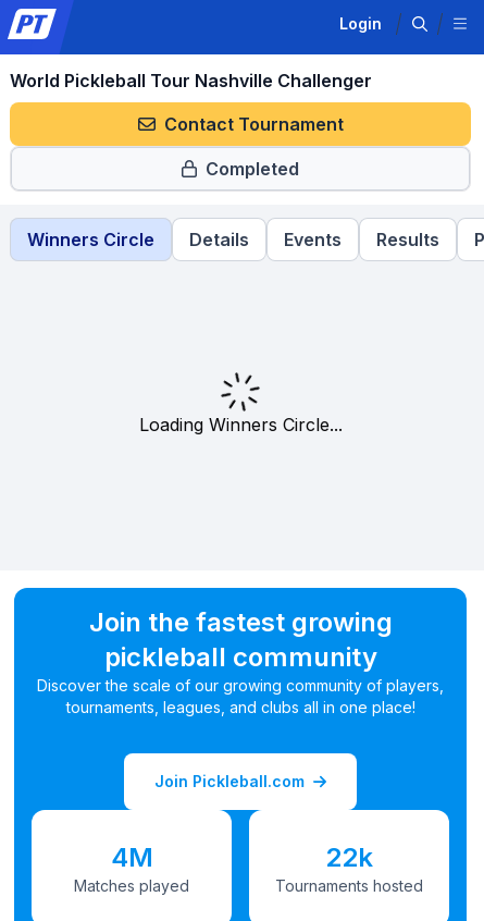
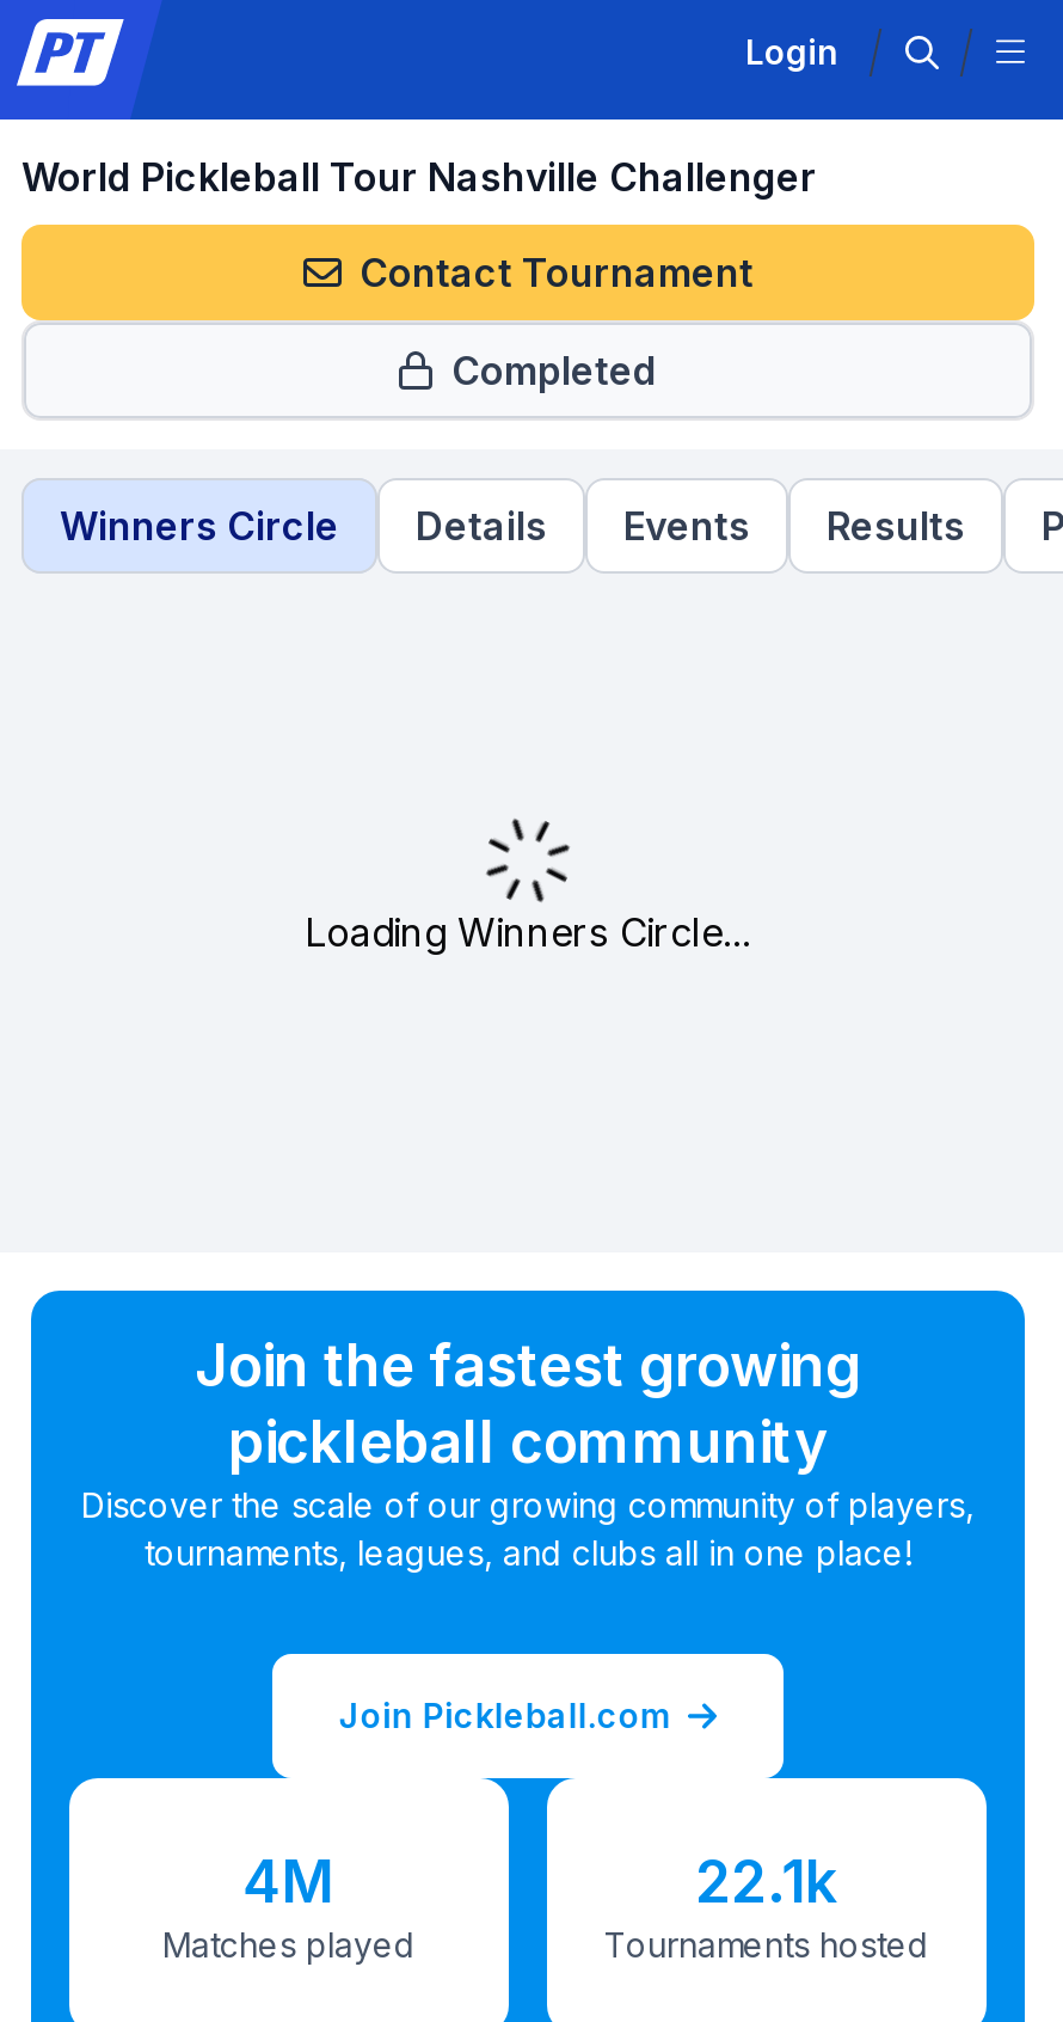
[325,841,373,873] 22k -> [695,1846,838,1916] 22.1k

